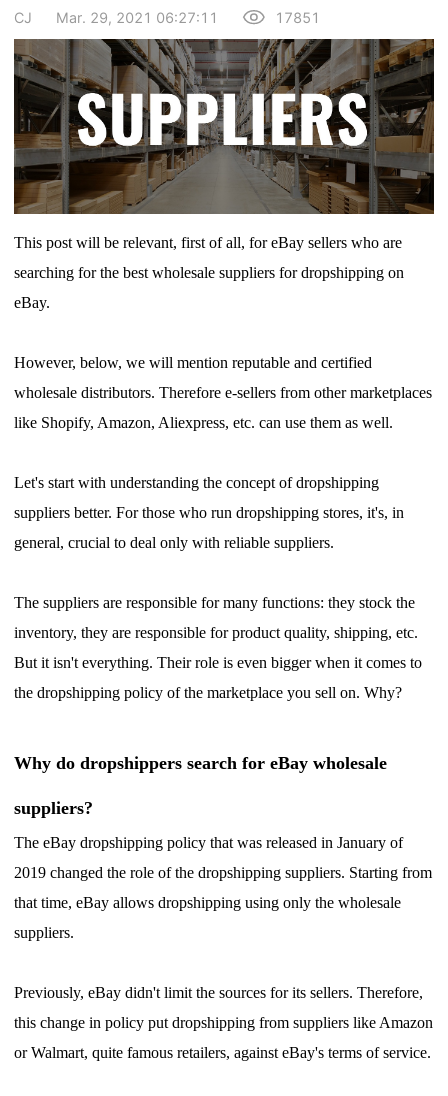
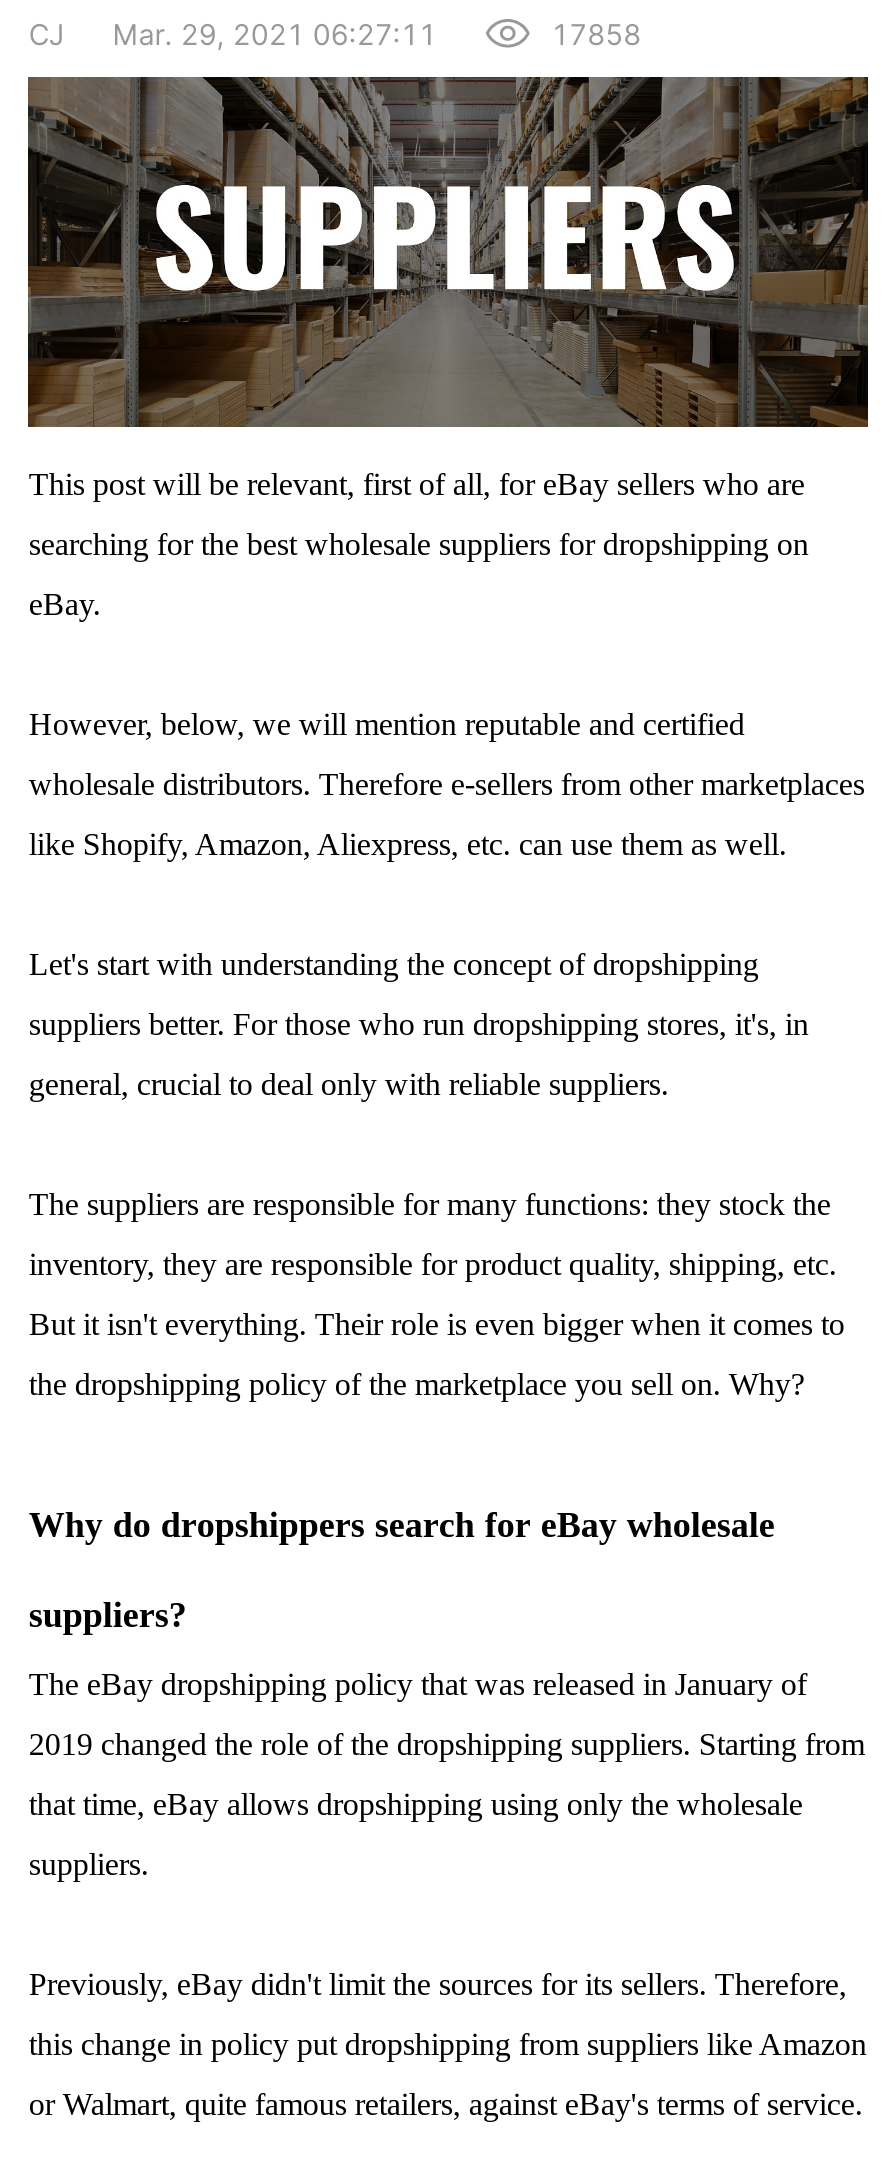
[275,9,320,26] 17851 -> [551,17,641,51] 17858

